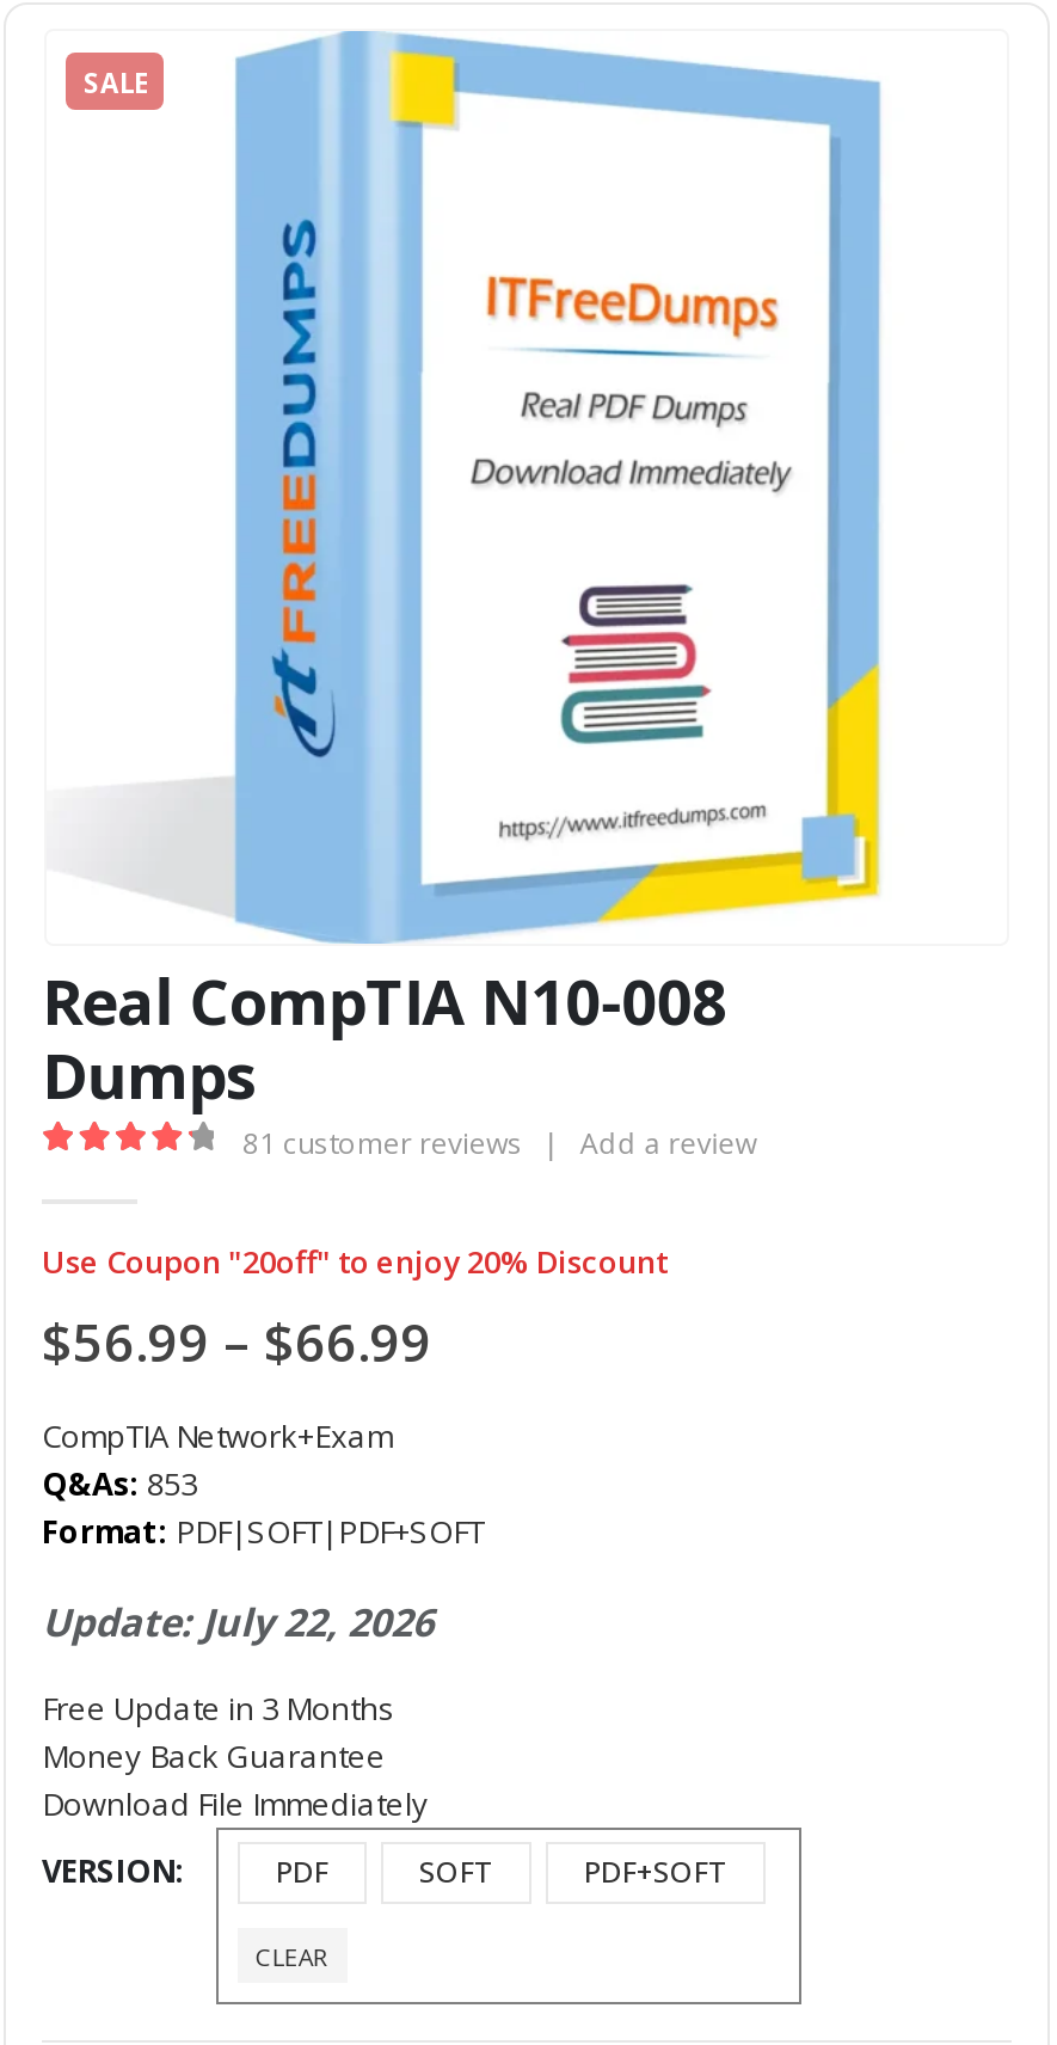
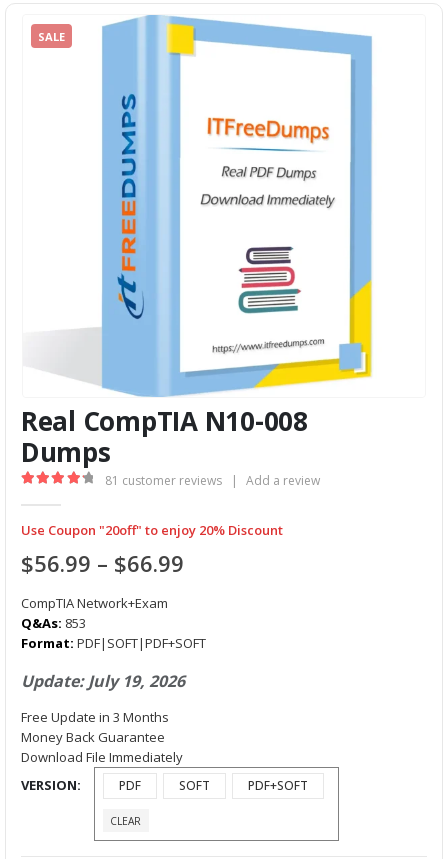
[42,1596,434,1649] Update: July 22, 2026 -> [21,670,185,692] Update: July 19, 2026

